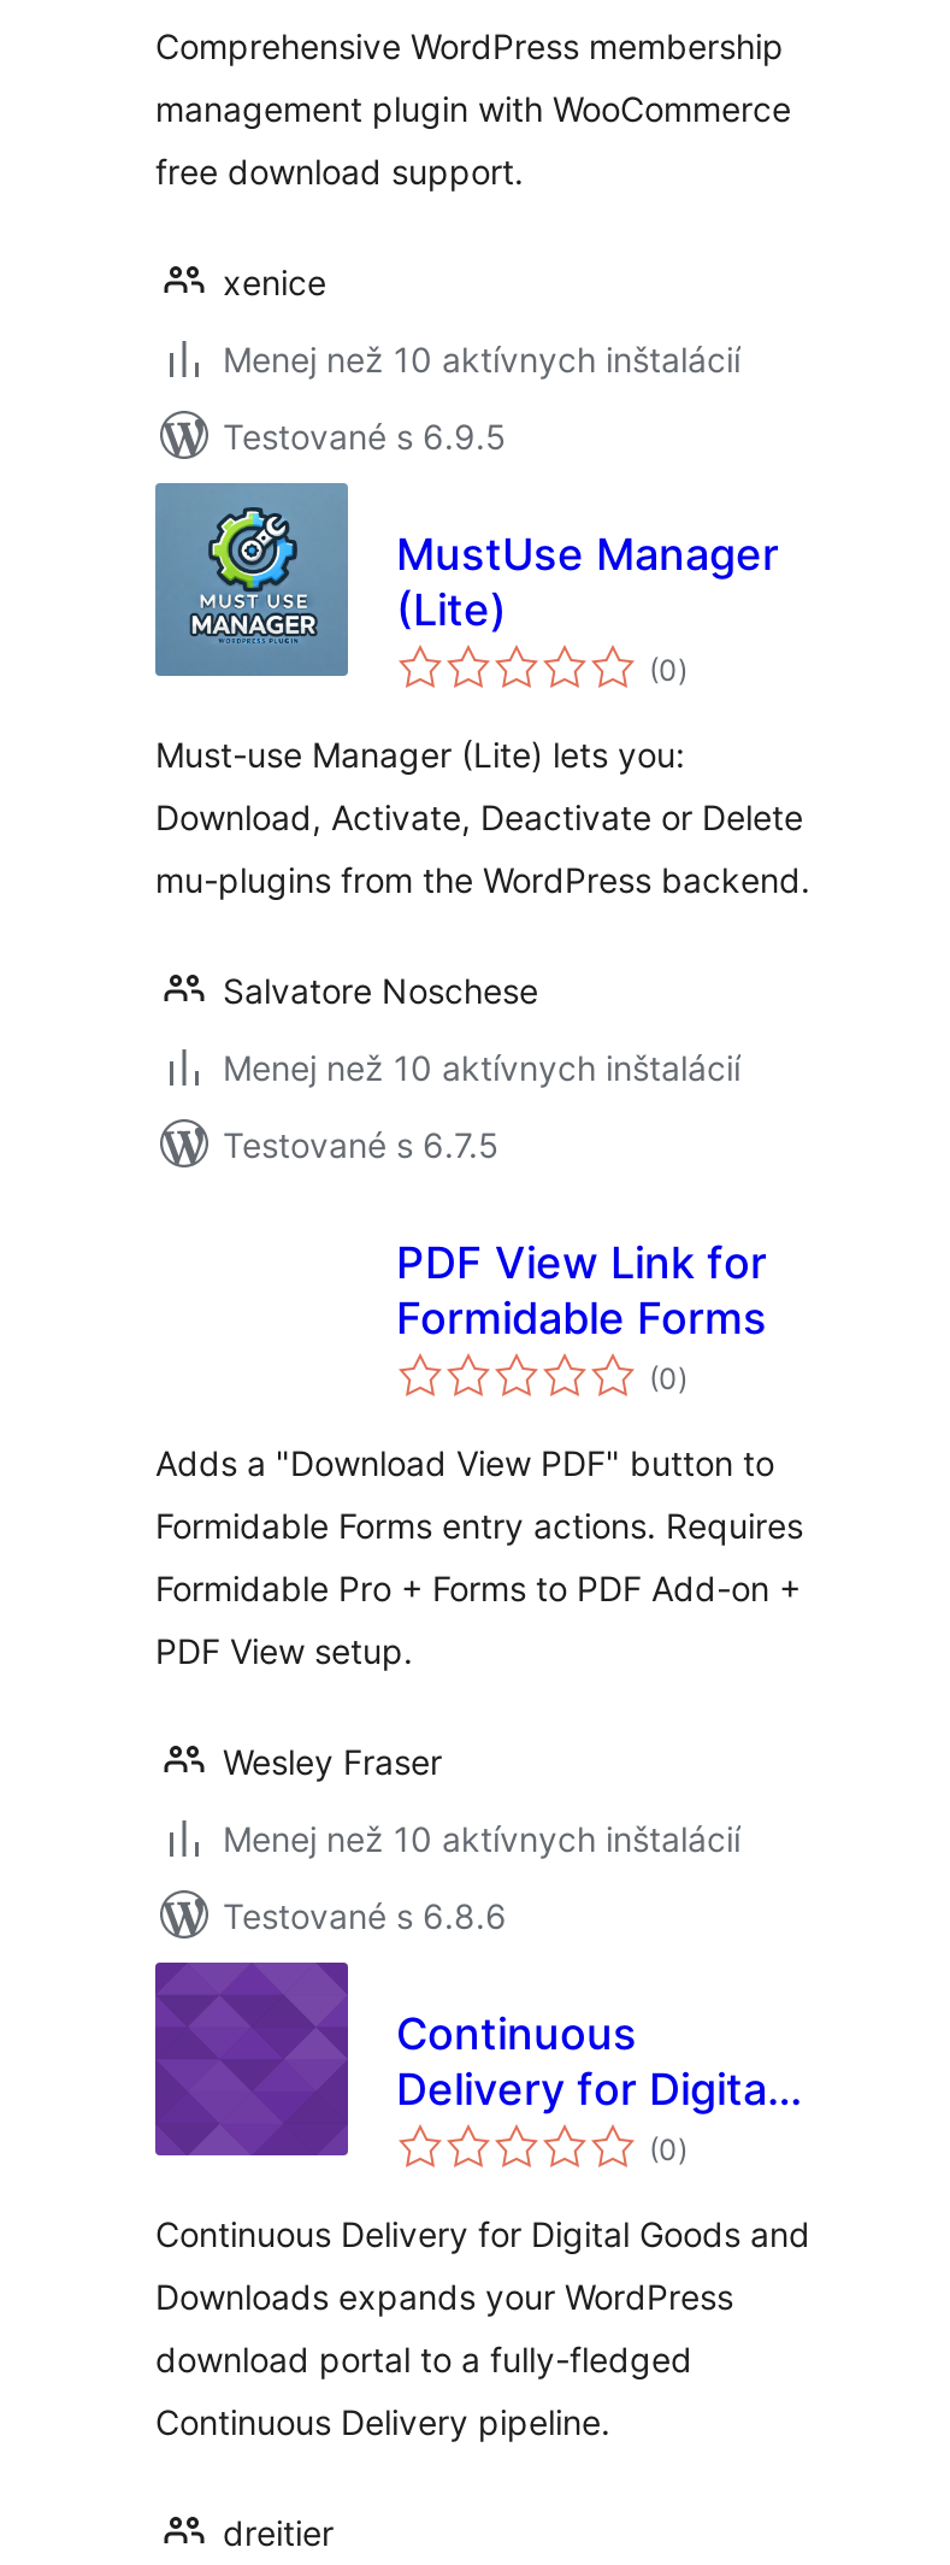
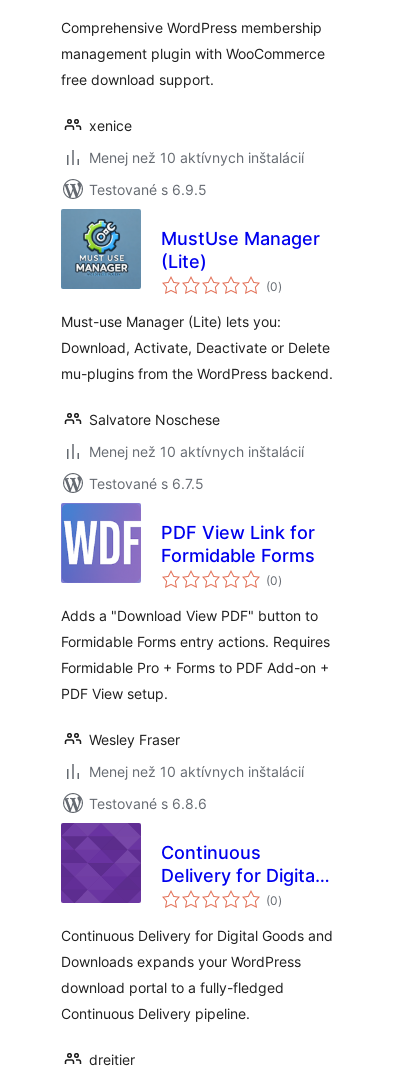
none -> [60,502,142,584] [image]

